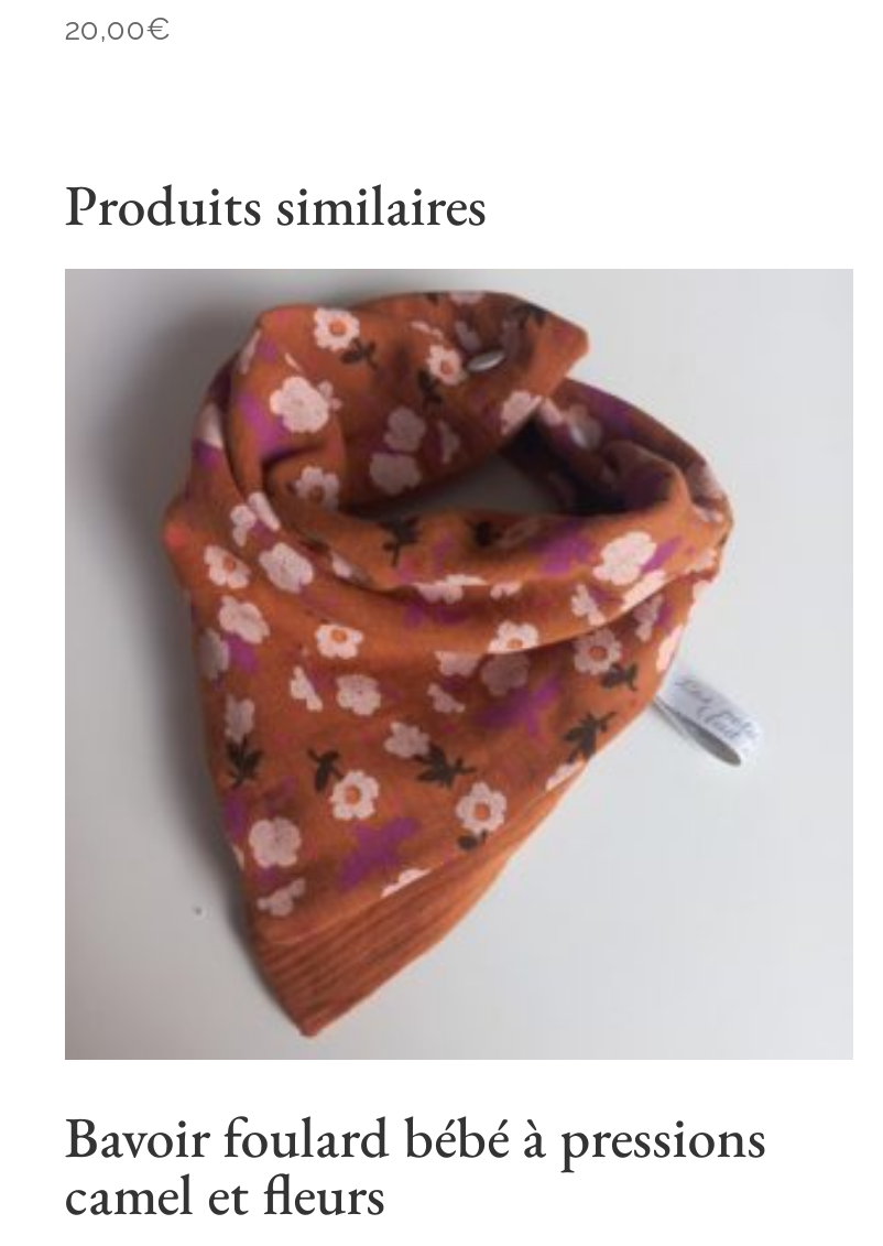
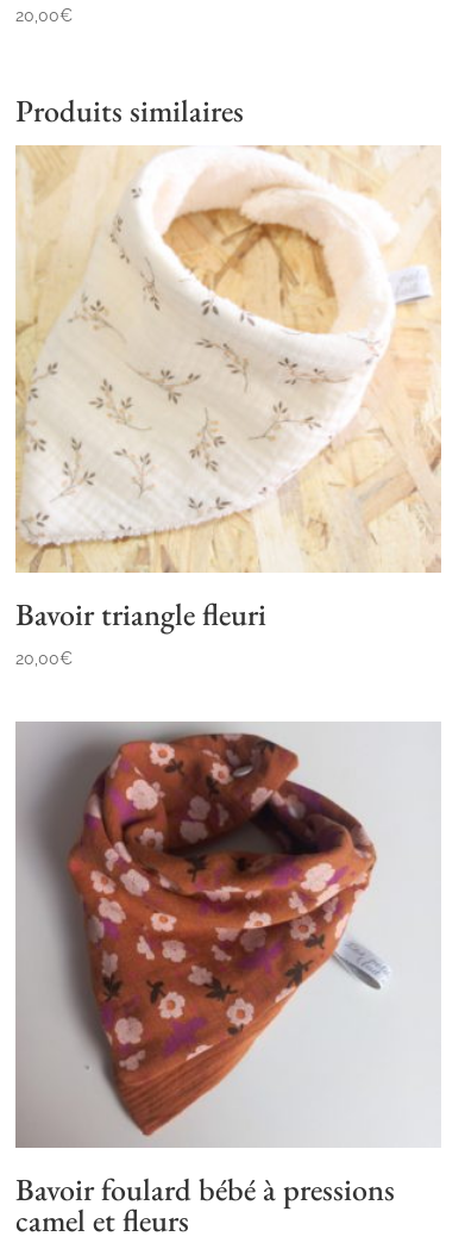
none -> [15,145,441,668] [image] | Bavoir triangle fleuri | 20,00€

